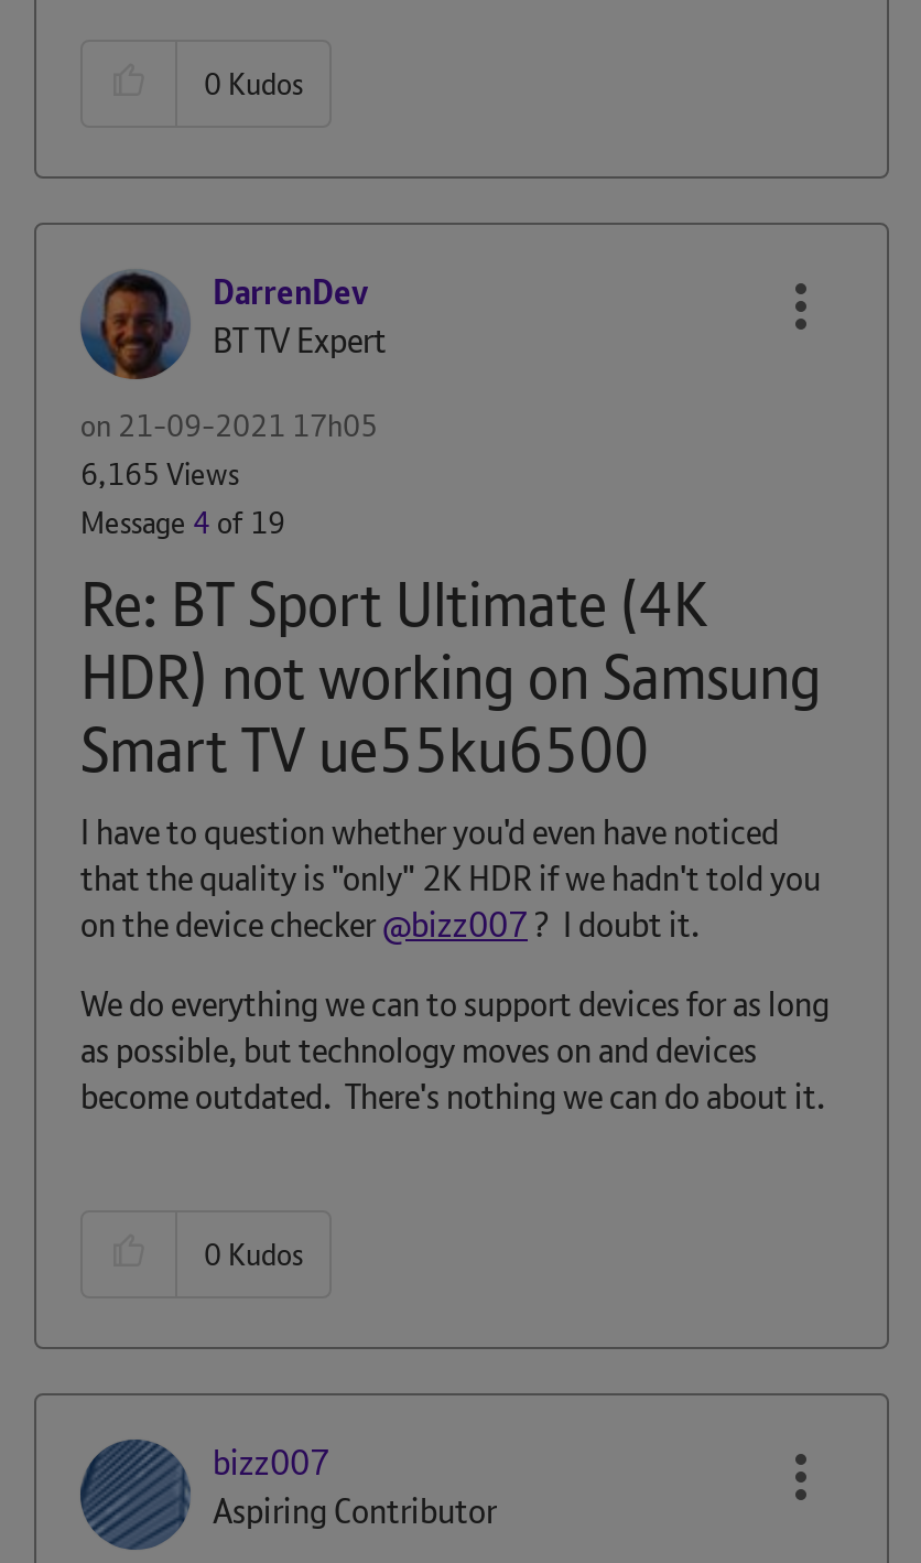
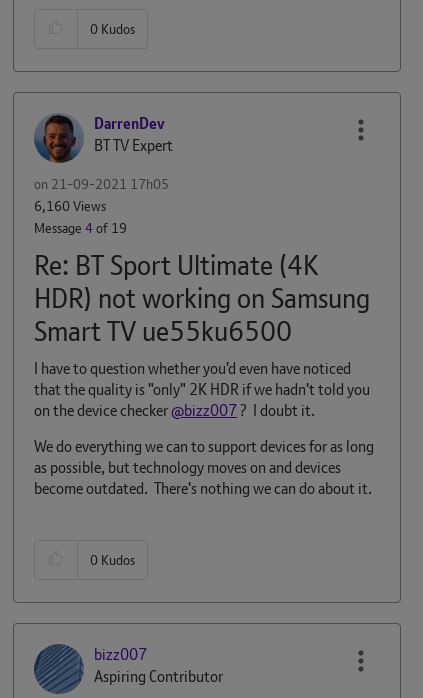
[80,454,239,494] 6,165 Views -> [34,197,106,215] 6,160 Views

